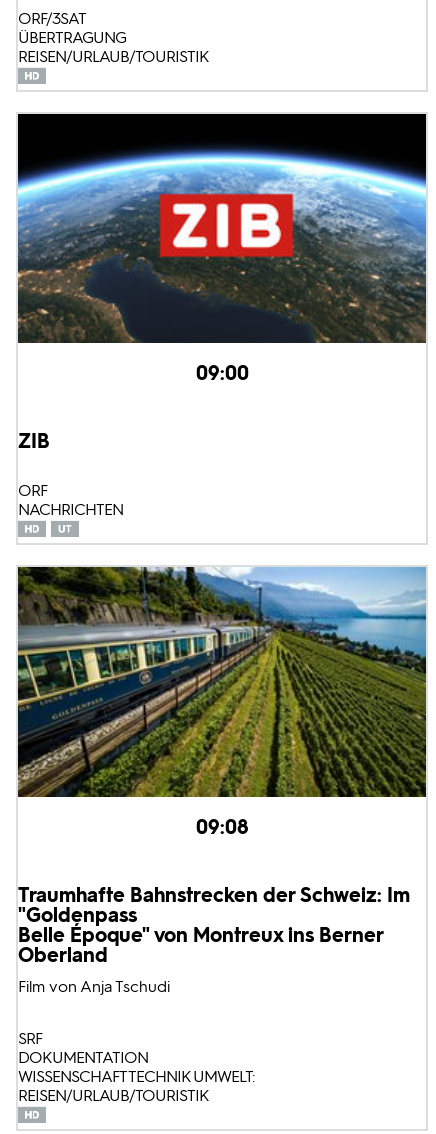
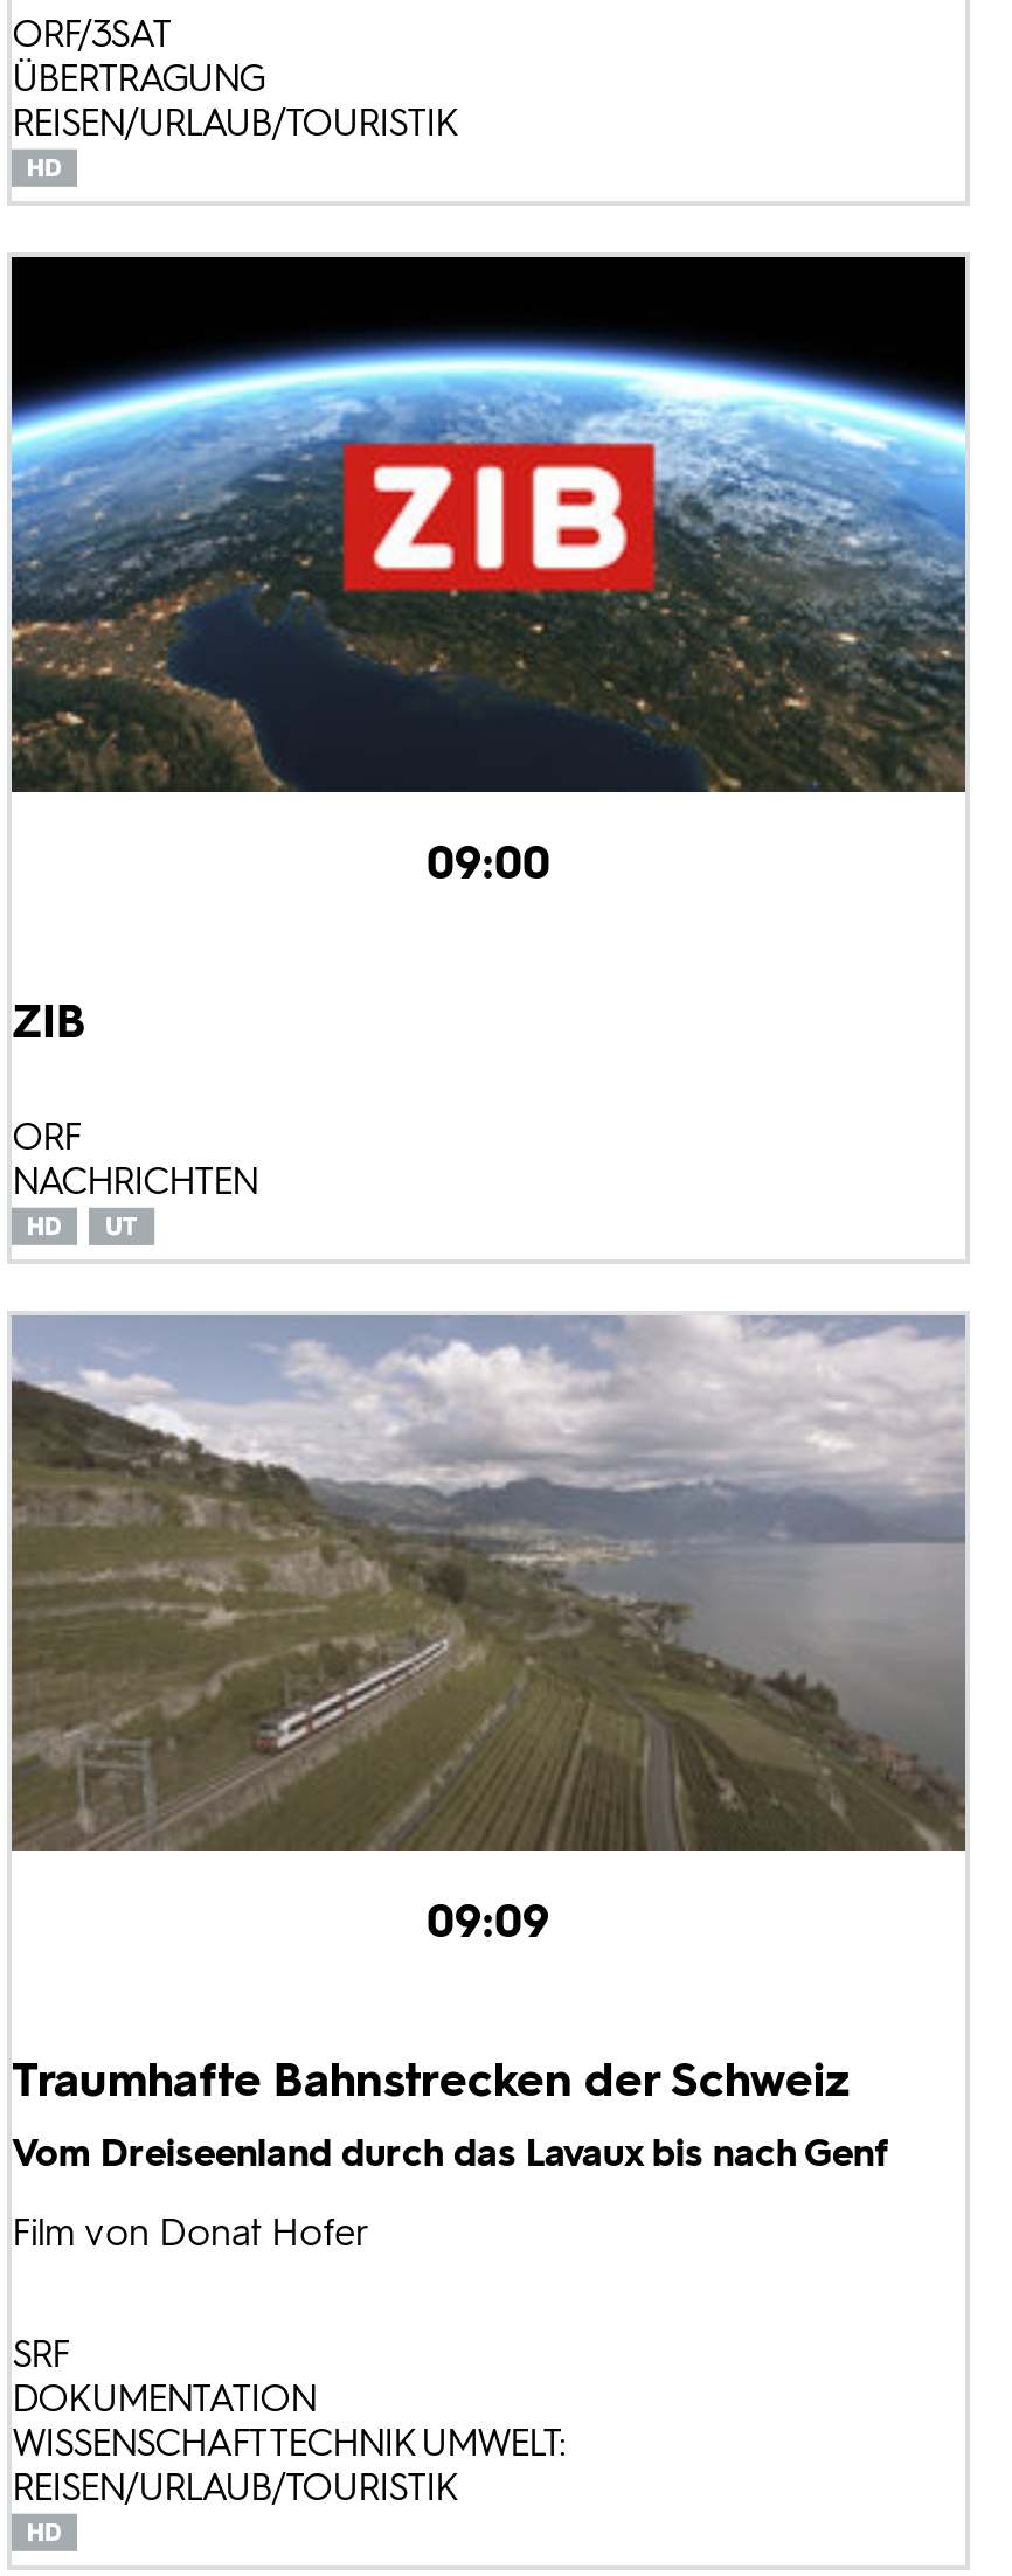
[17,566,427,996] [image] | 09:08 | Traumhafte Bahnstrecken der Schweiz: Im | "Goldenpass | Belle Époque" von Montreux ins Berner | Oberland | Film von Anja Tschudi -> [12,1313,965,2256] [image] | 09:09 | Traumhafte Bahnstrecken der Schweiz | Vom Dreiseenland durch das Lavaux bis nach Genf | Film von Donat Hofer

